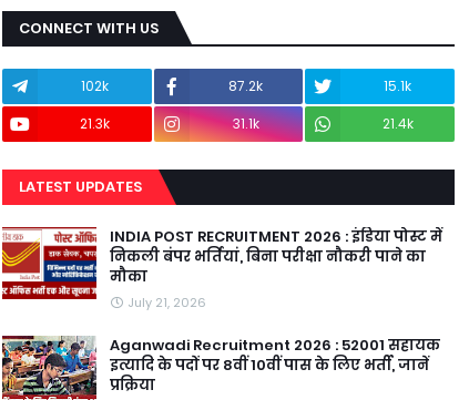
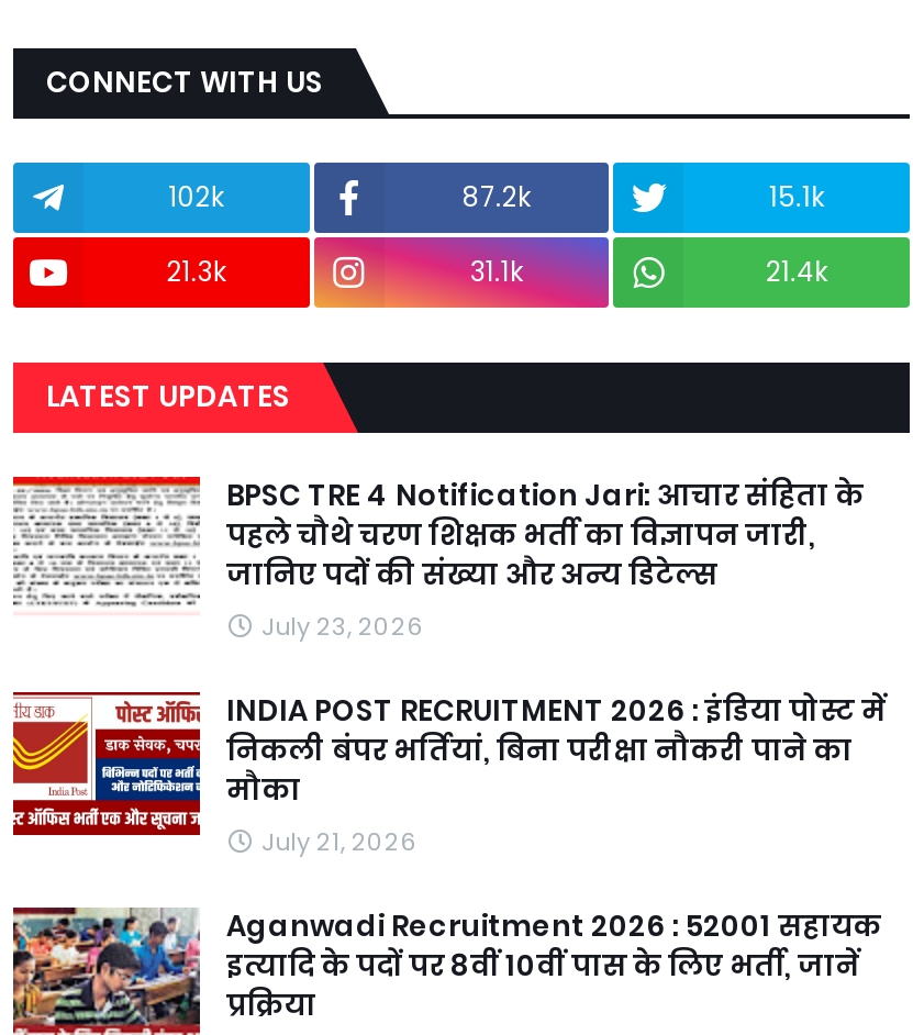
none -> [13,475,864,644] [image] | BPSC TRE 4 Notification Jari: आचार संहिता के | पहले चौथे चरण शिक्षक भर्ती का विज्ञापन जारी, | जानिए पदों की संख्या और अन्य डिटेल्स | July 23, 2026

